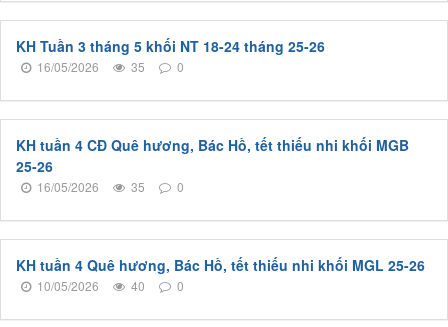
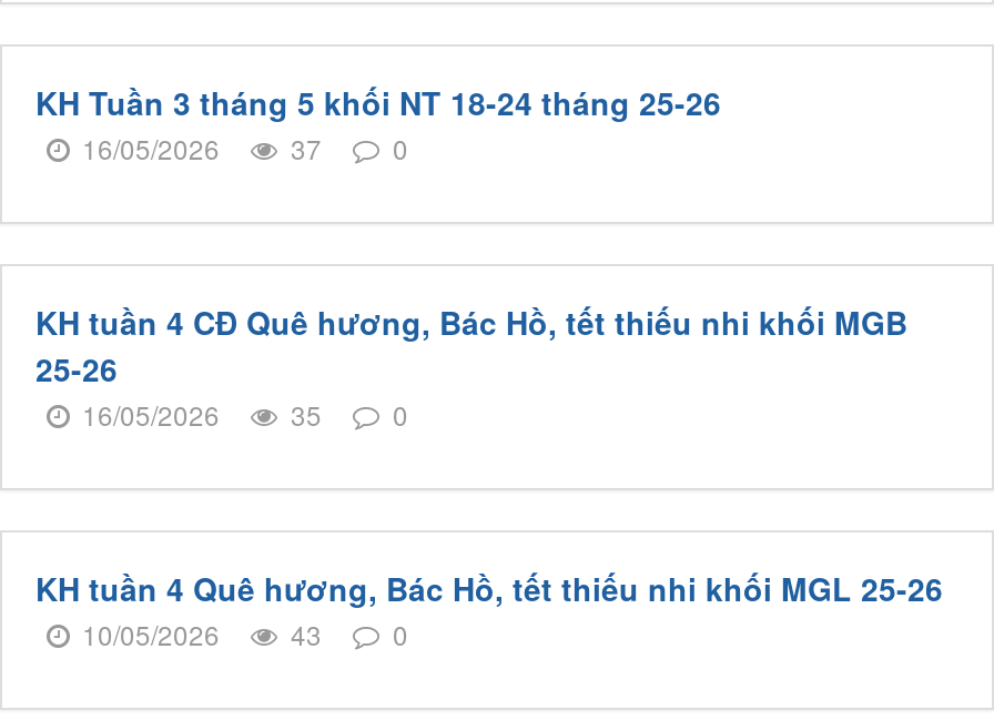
[34,58,184,75] 16/05/2026 35 0 -> [75,129,408,166] 16/05/2026 37 0
[34,277,184,294] 10/05/2026 40 0 -> [75,615,408,652] 10/05/2026 43 0

